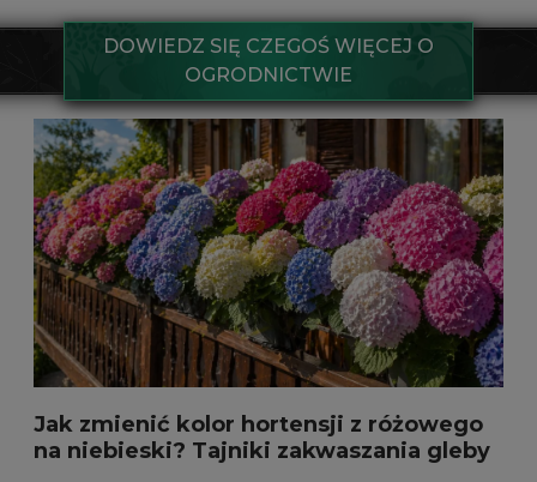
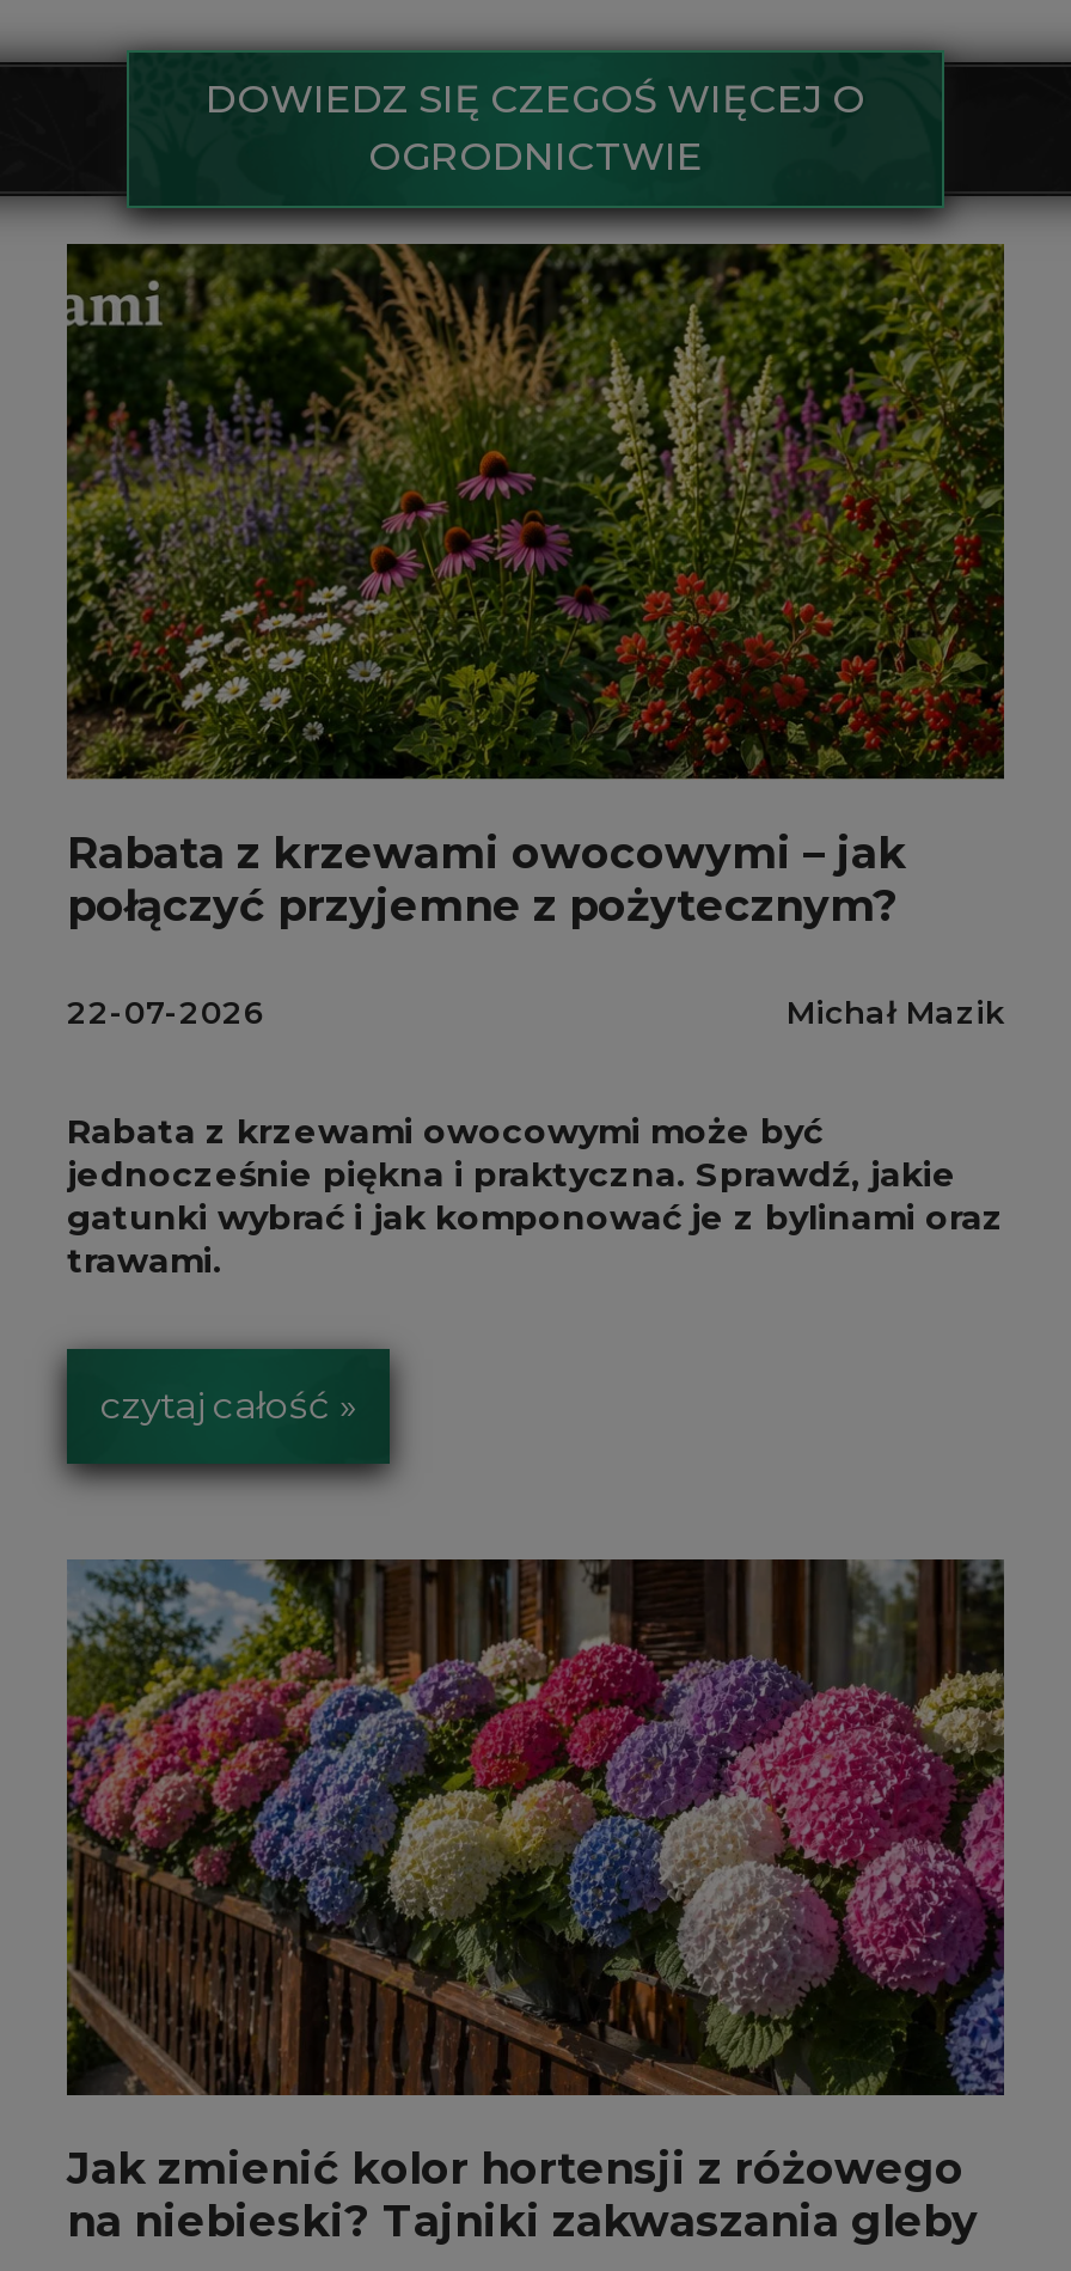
none -> [65,242,1006,1427] [image] | Rabata z krzewami owocowymi – jak | połączyć przyjemne z pożytecznym? | 22-07-2026 | Michał Mazik | Rabata z krzewami owocowymi może być | jednocześnie piękna i praktyczna. Sprawdź, jakie | gatunki wybrać i jak komponować je z bylinami oraz | trawami. | czytaj całość »

